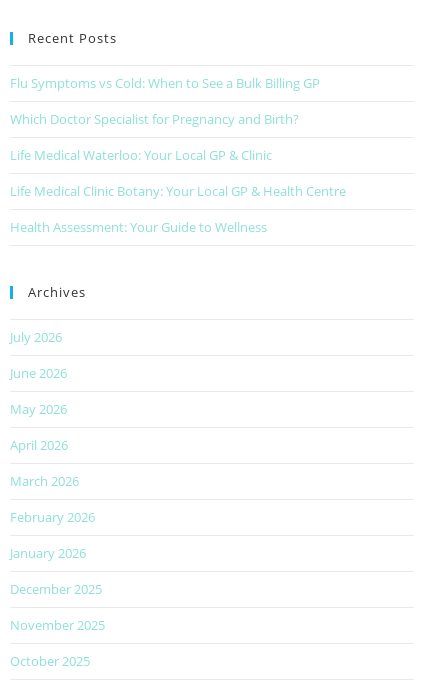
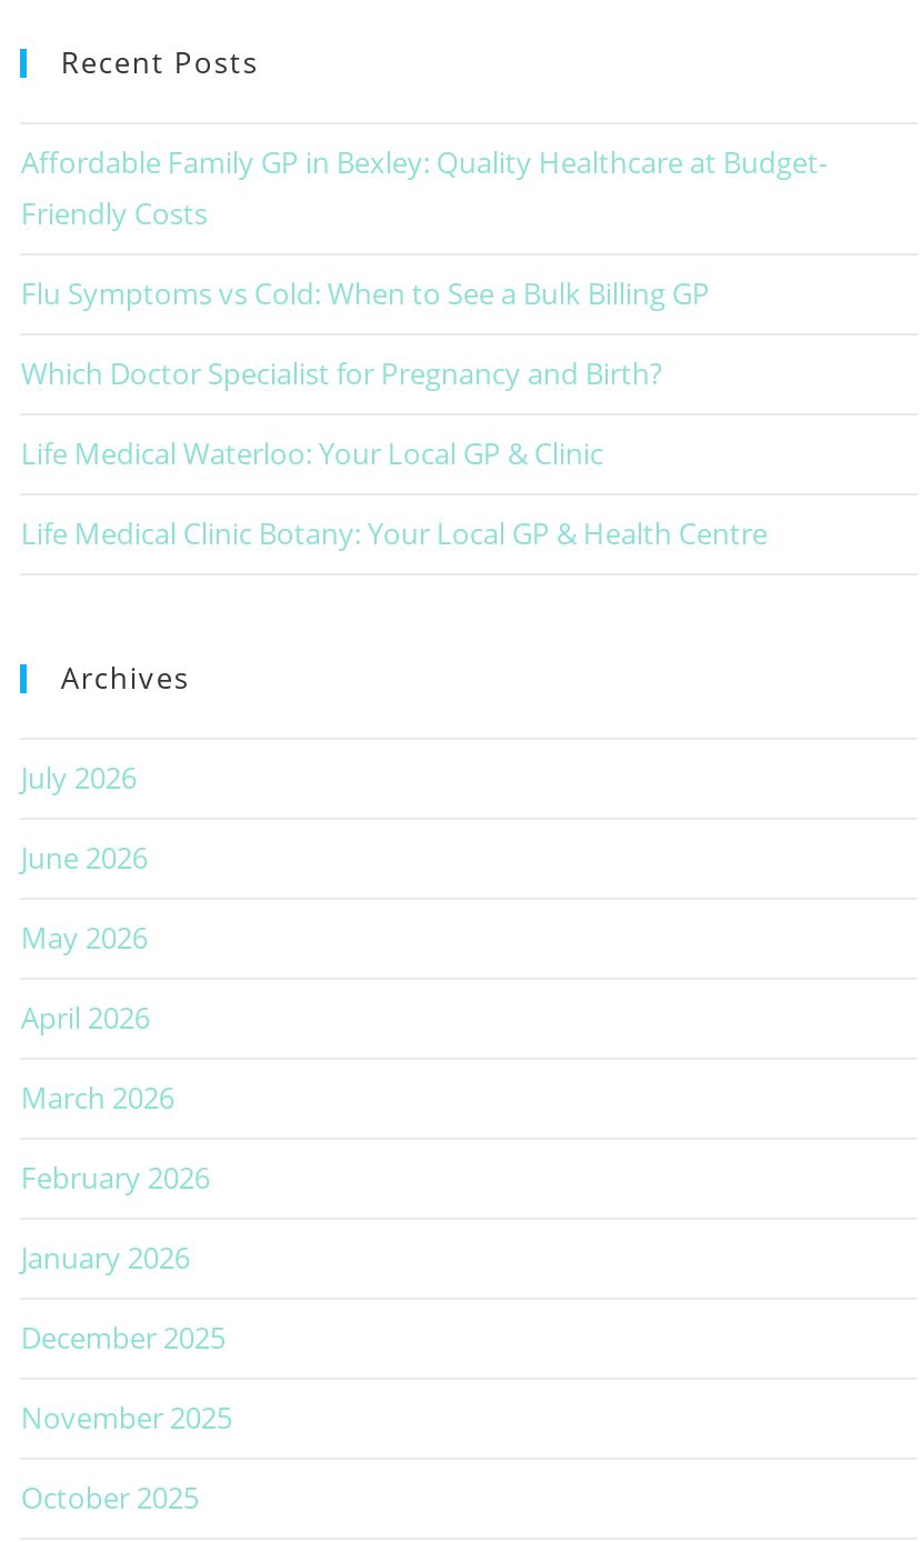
none -> [21,143,827,234] Affordable Family GP in Bexley: Quality Healthcare at Budget- | Friendly Costs
moved [10,74,346,200] -> [21,274,767,554]: Flu Symptoms vs Cold: When to See a Bulk Billing GP | Which Doctor Specialist for Pregnancy and Birth? | Life Medical Waterloo: Your Local GP & Clinic | Life Medical Clinic Botany: Your Local GP & Health Centre
[10,218,267,236] Health Assessment: Your Guide to Wellness -> none

